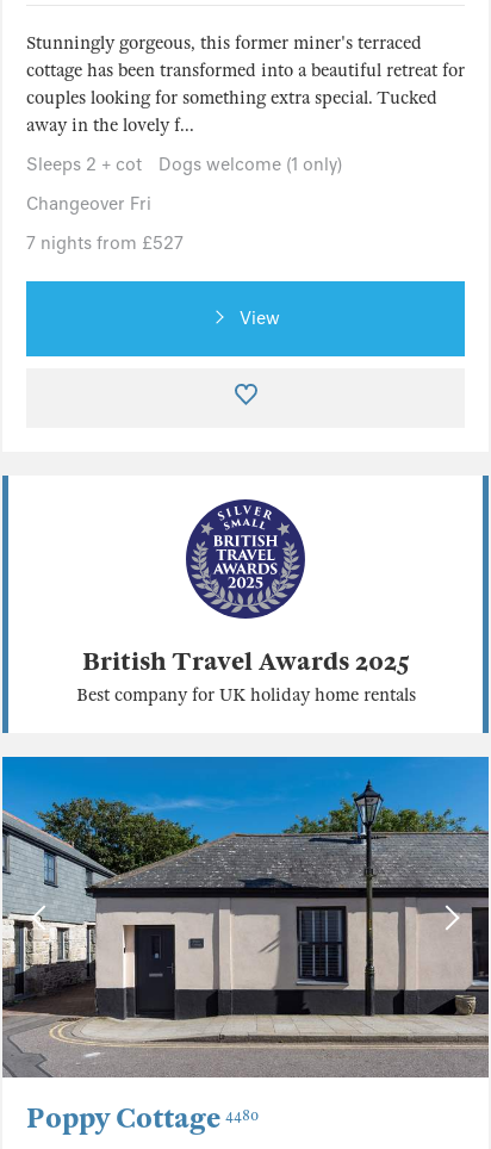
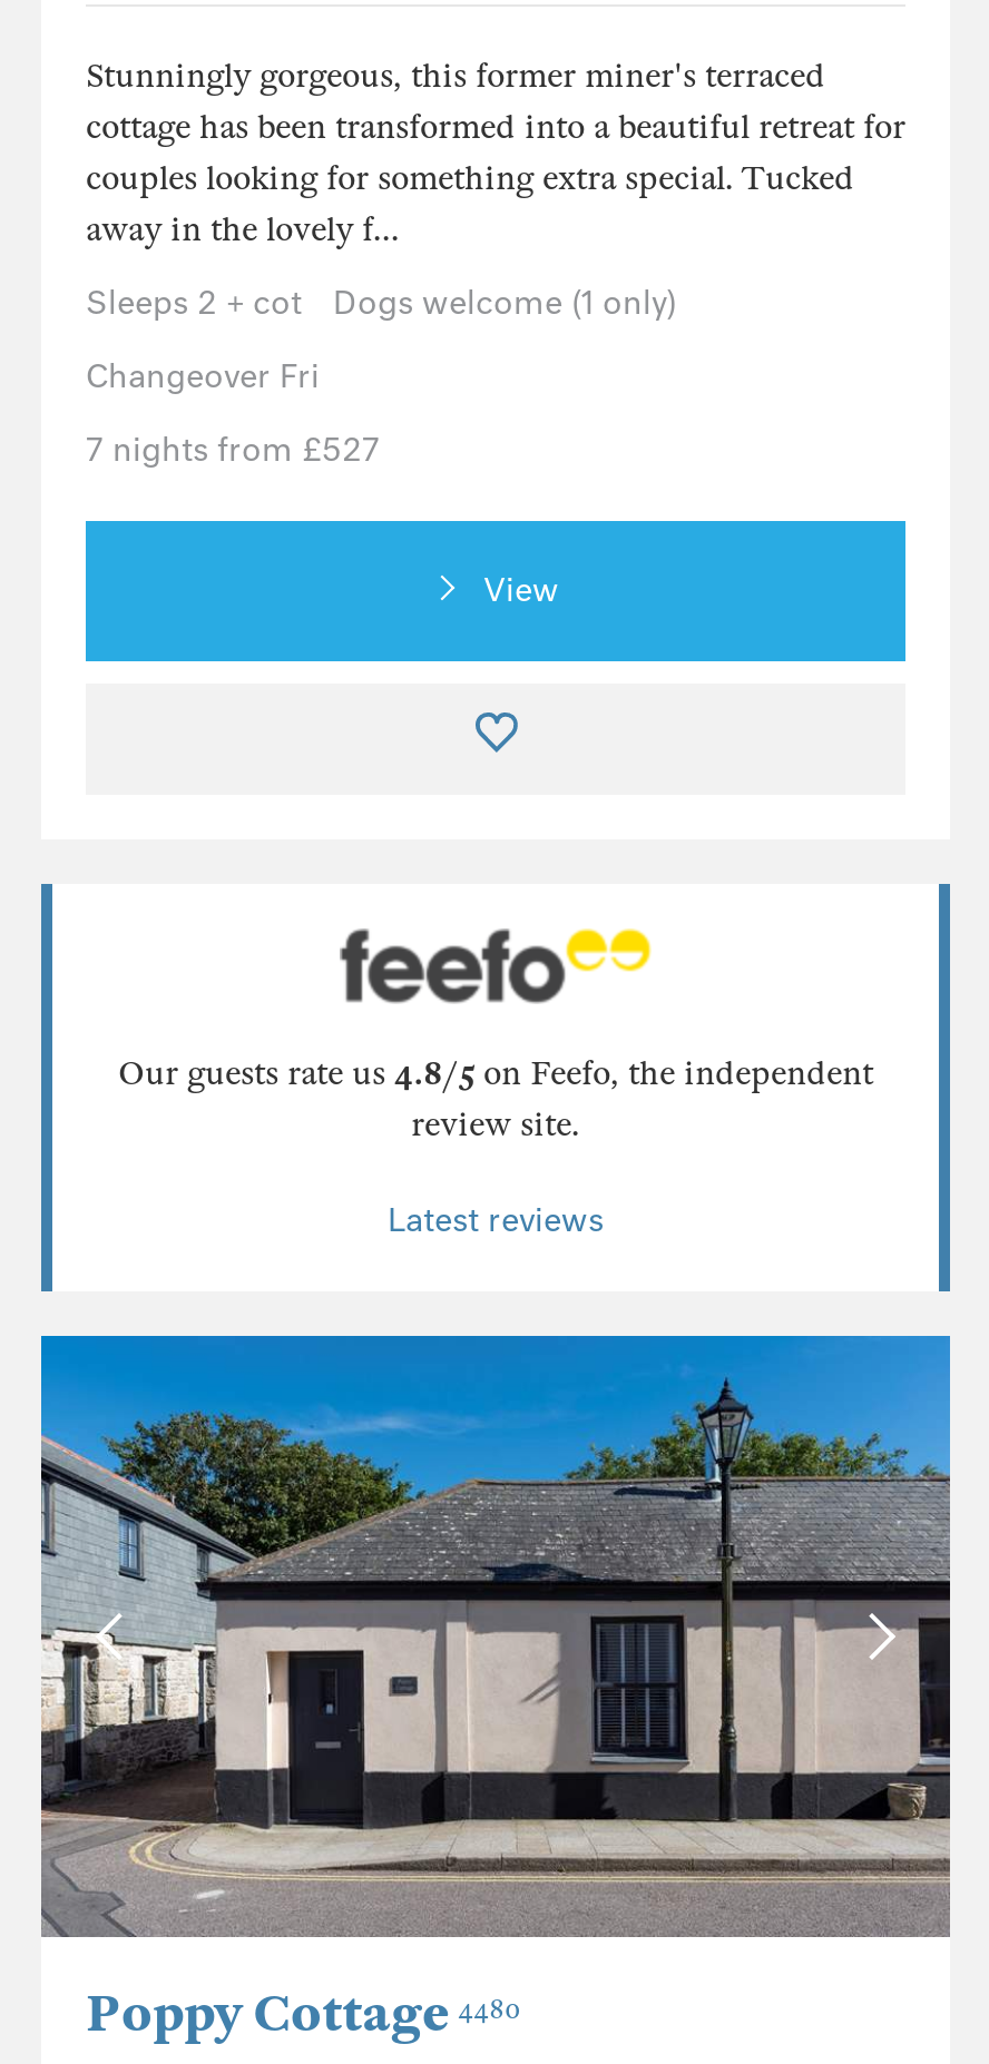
[185,498,306,558] [image] -> [337,926,652,1038] [image]
[76,646,415,706] British Travel Awards 2025 | Best company for UK holiday home rentals -> [118,1054,873,1241] Our guests rate us 4.8/5 on Feefo, the independent | review site. | Latest reviews

